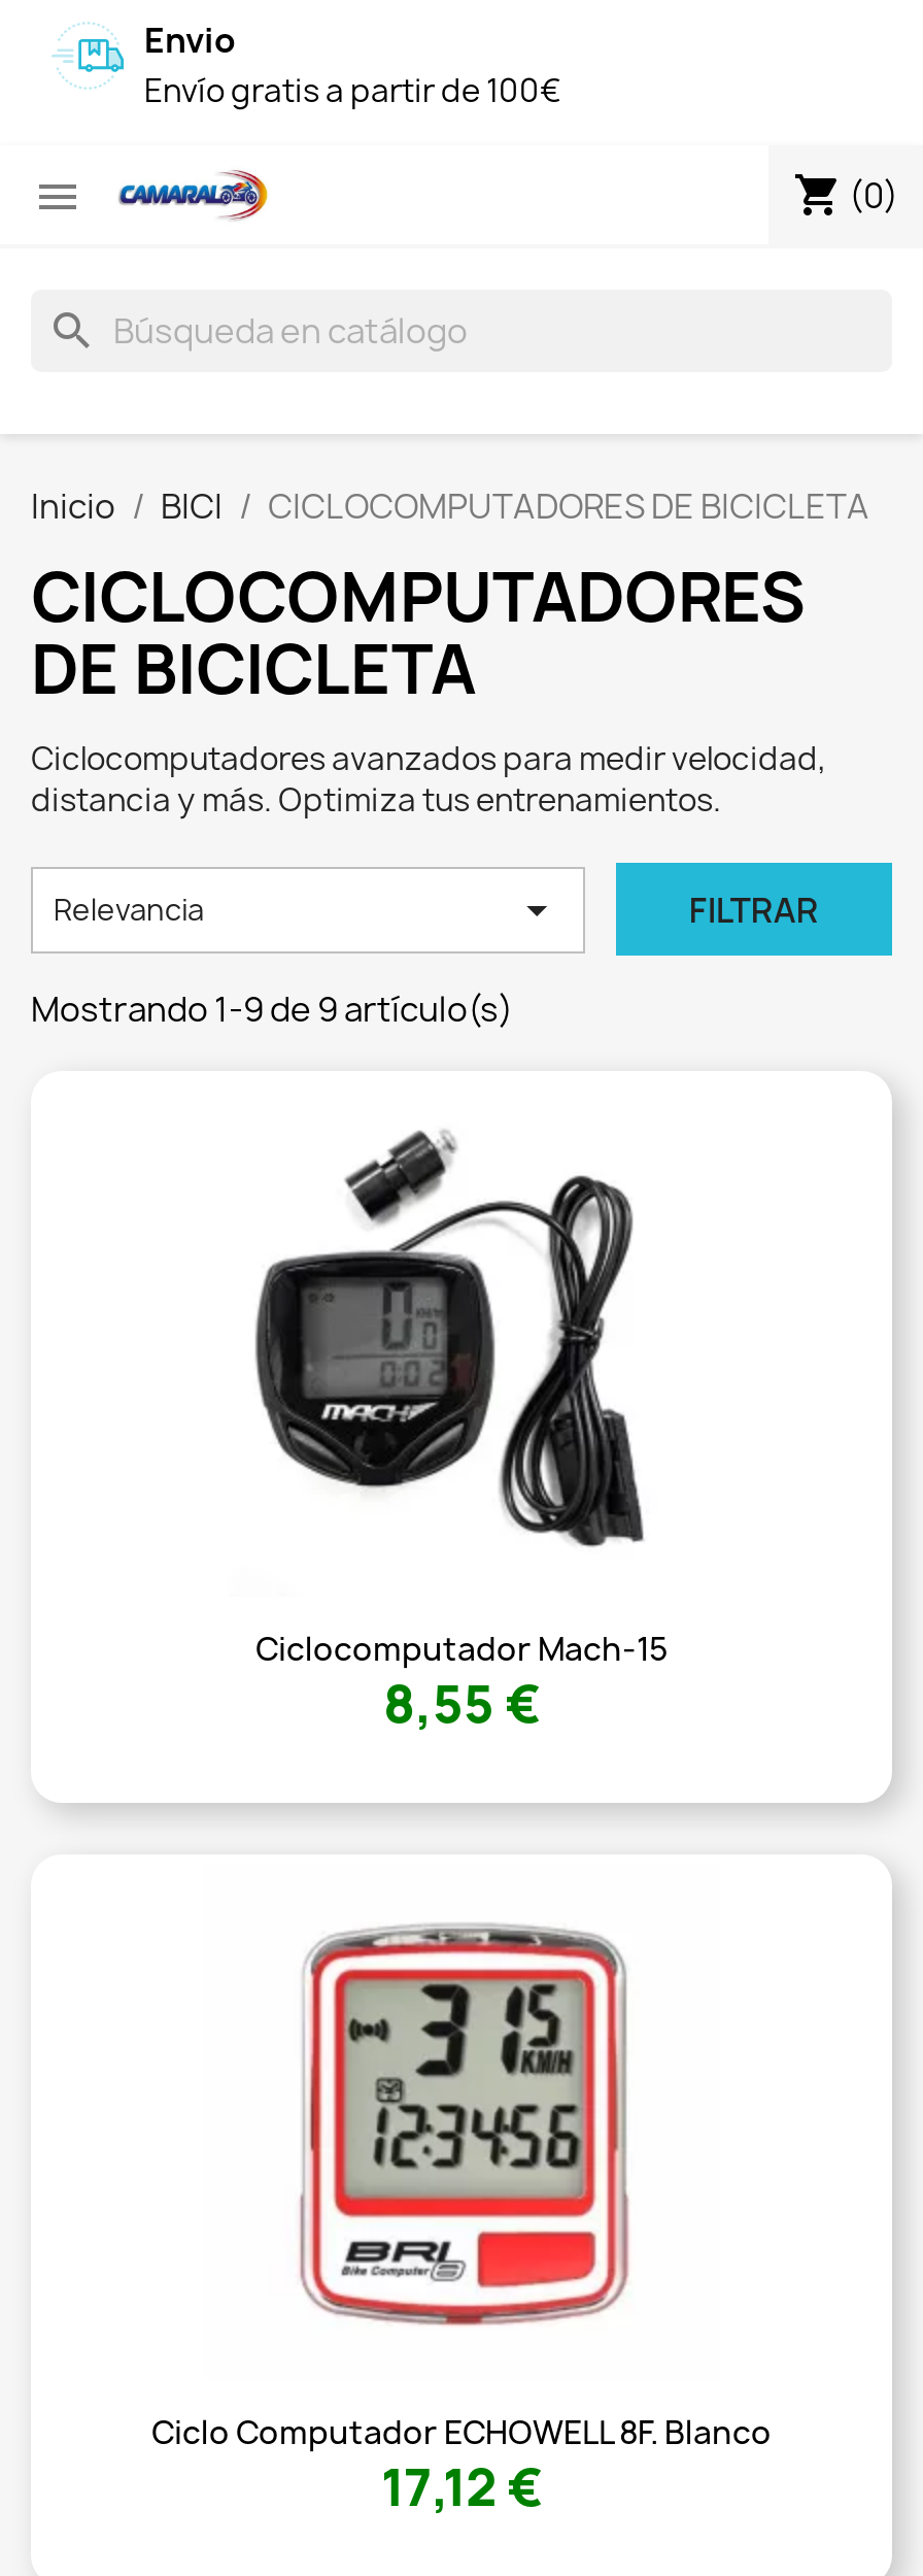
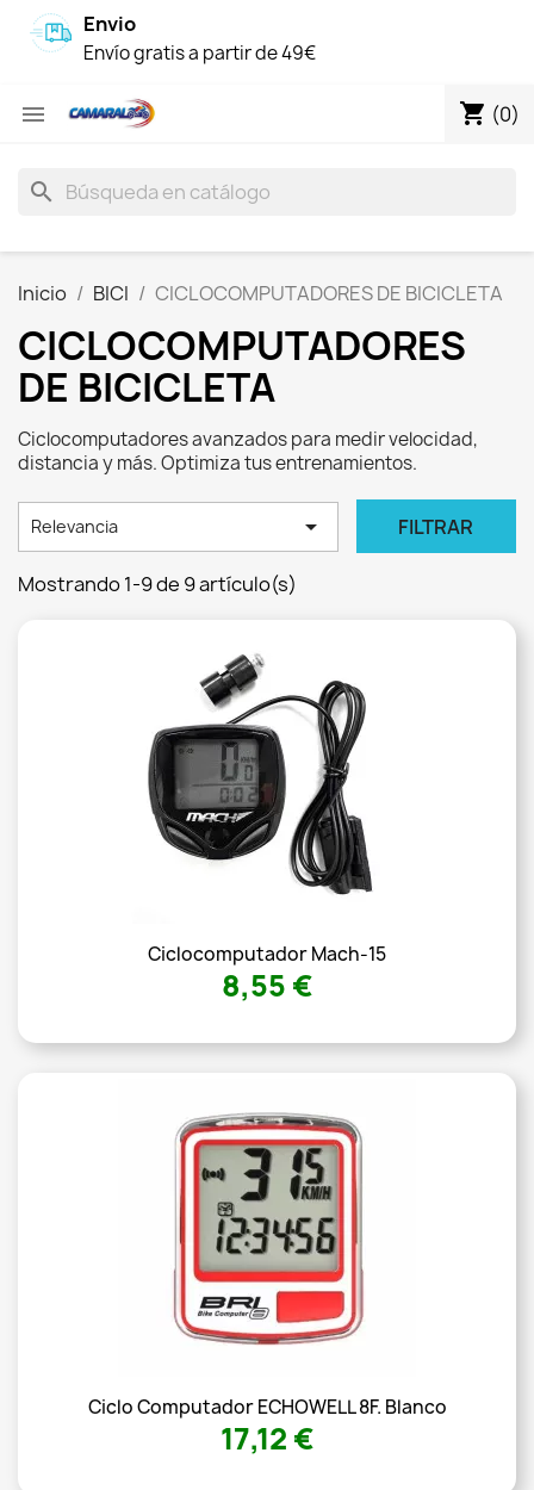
[144,69,560,112] Envío gratis a partir de 100€ -> [83,41,316,66] Envío gratis a partir de 49€

